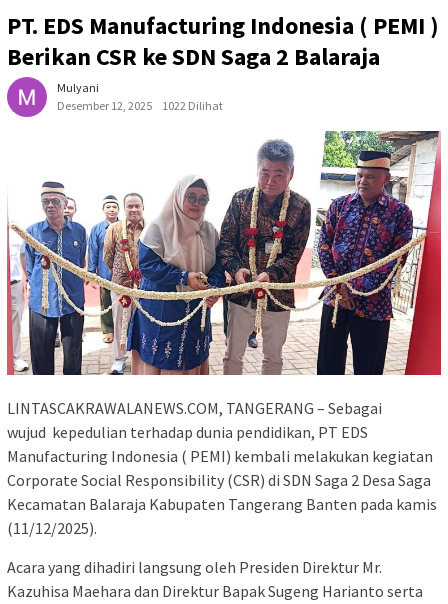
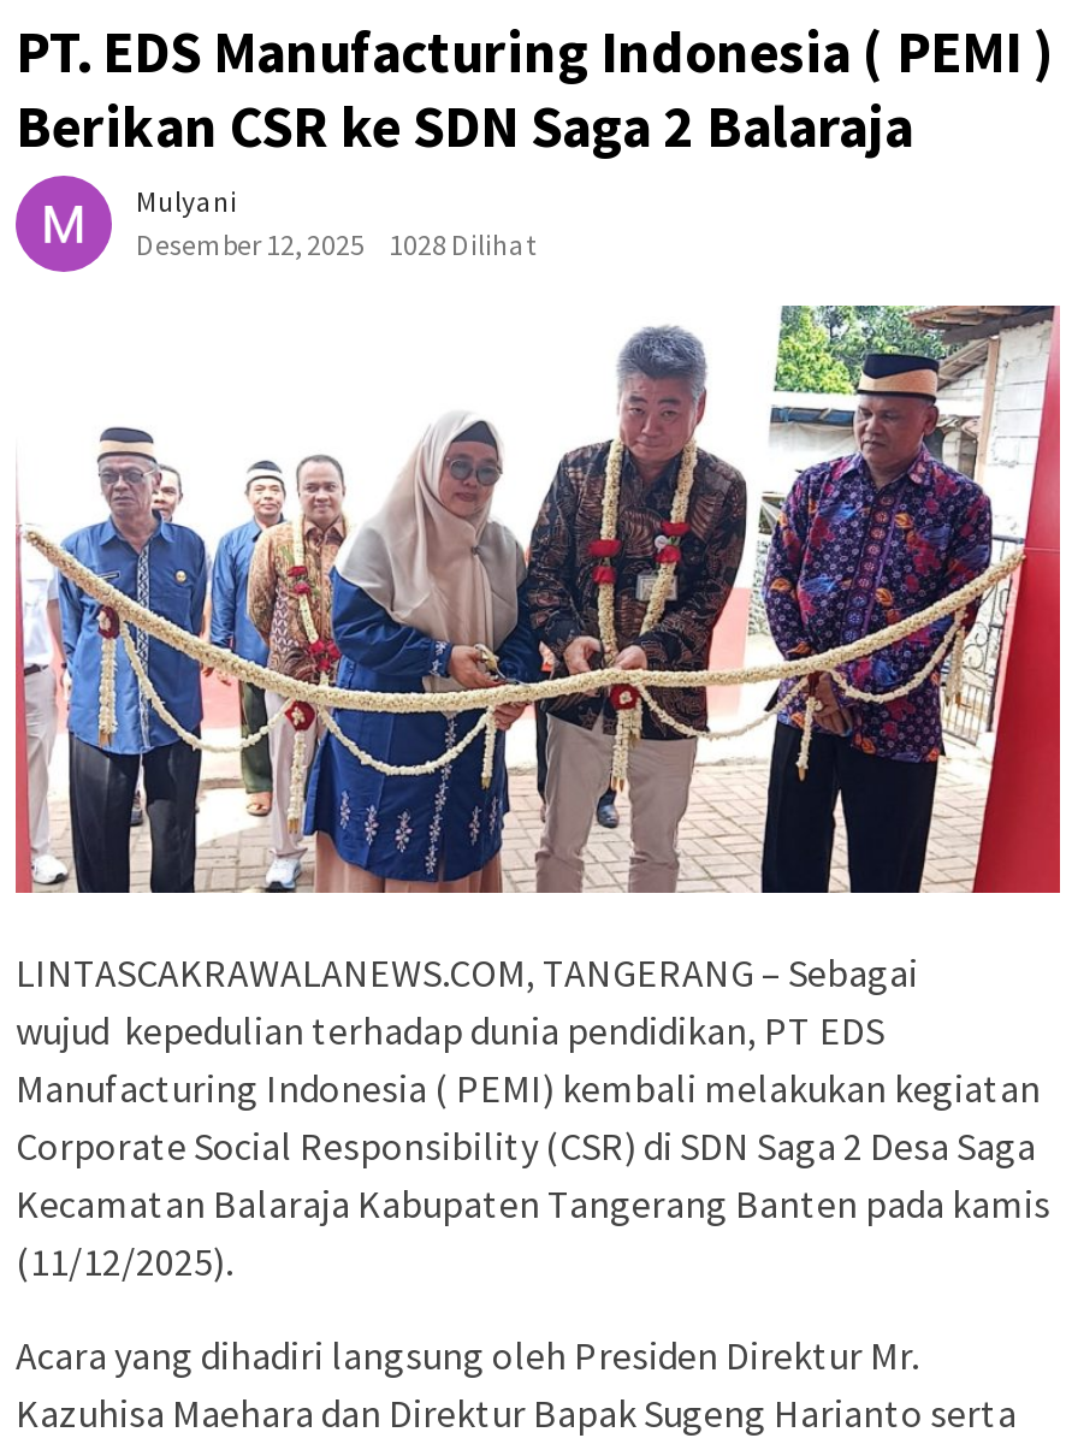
[57,98,223,113] Desember 12, 2025 1022 Dilihat -> [136,227,535,263] Desember 12, 2025 1028 Dilihat

